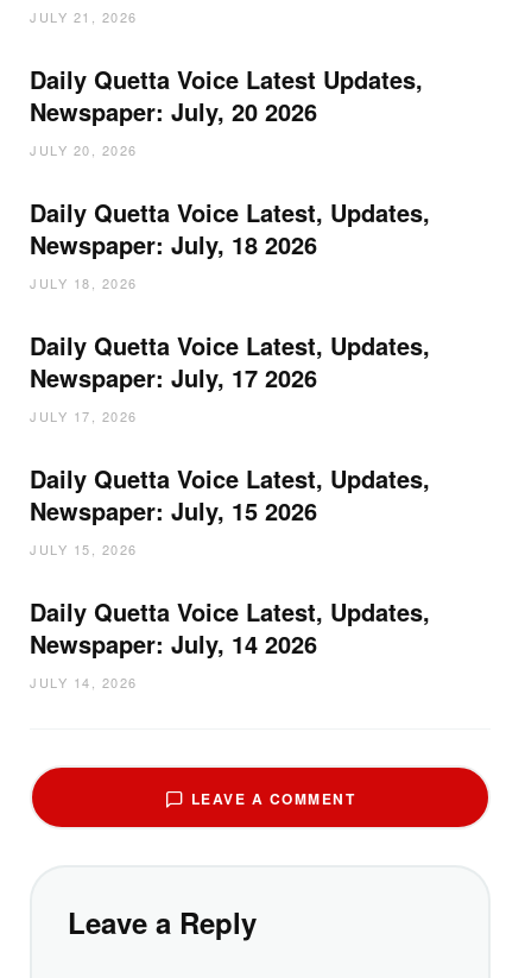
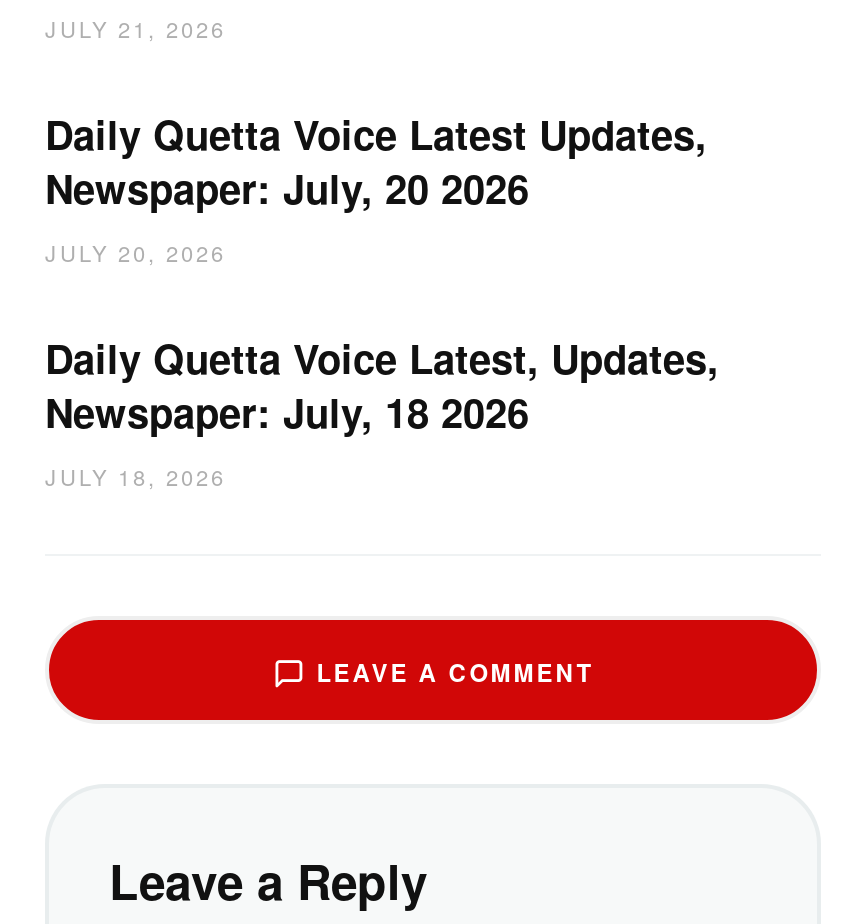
[30,328,430,691] Daily Quetta Voice Latest, Updates, | Newspaper: July, 17 2026 | JULY 17, 2026 | Daily Quetta Voice Latest, Updates, | Newspaper: July, 15 2026 | JULY 15, 2026 | Daily Quetta Voice Latest, Updates, | Newspaper: July, 14 2026 | JULY 14, 2026 -> none

